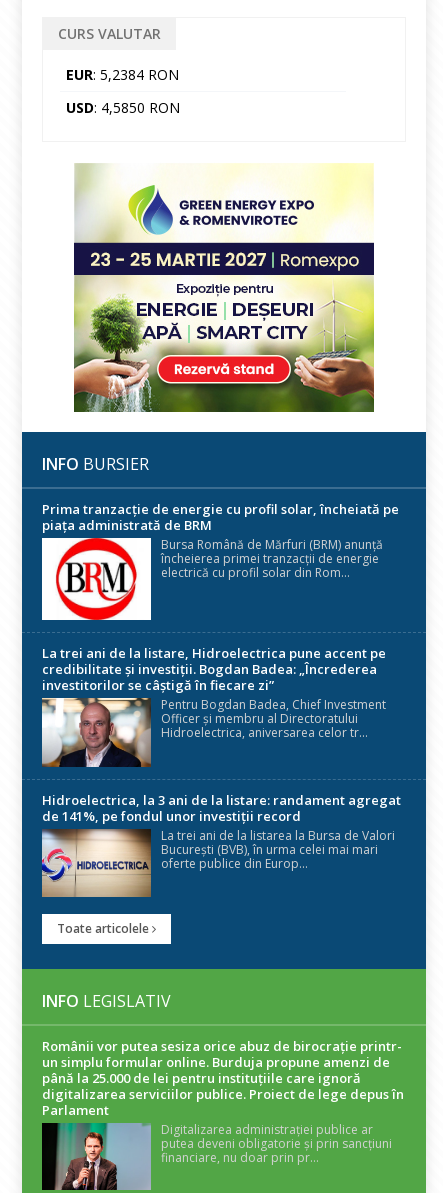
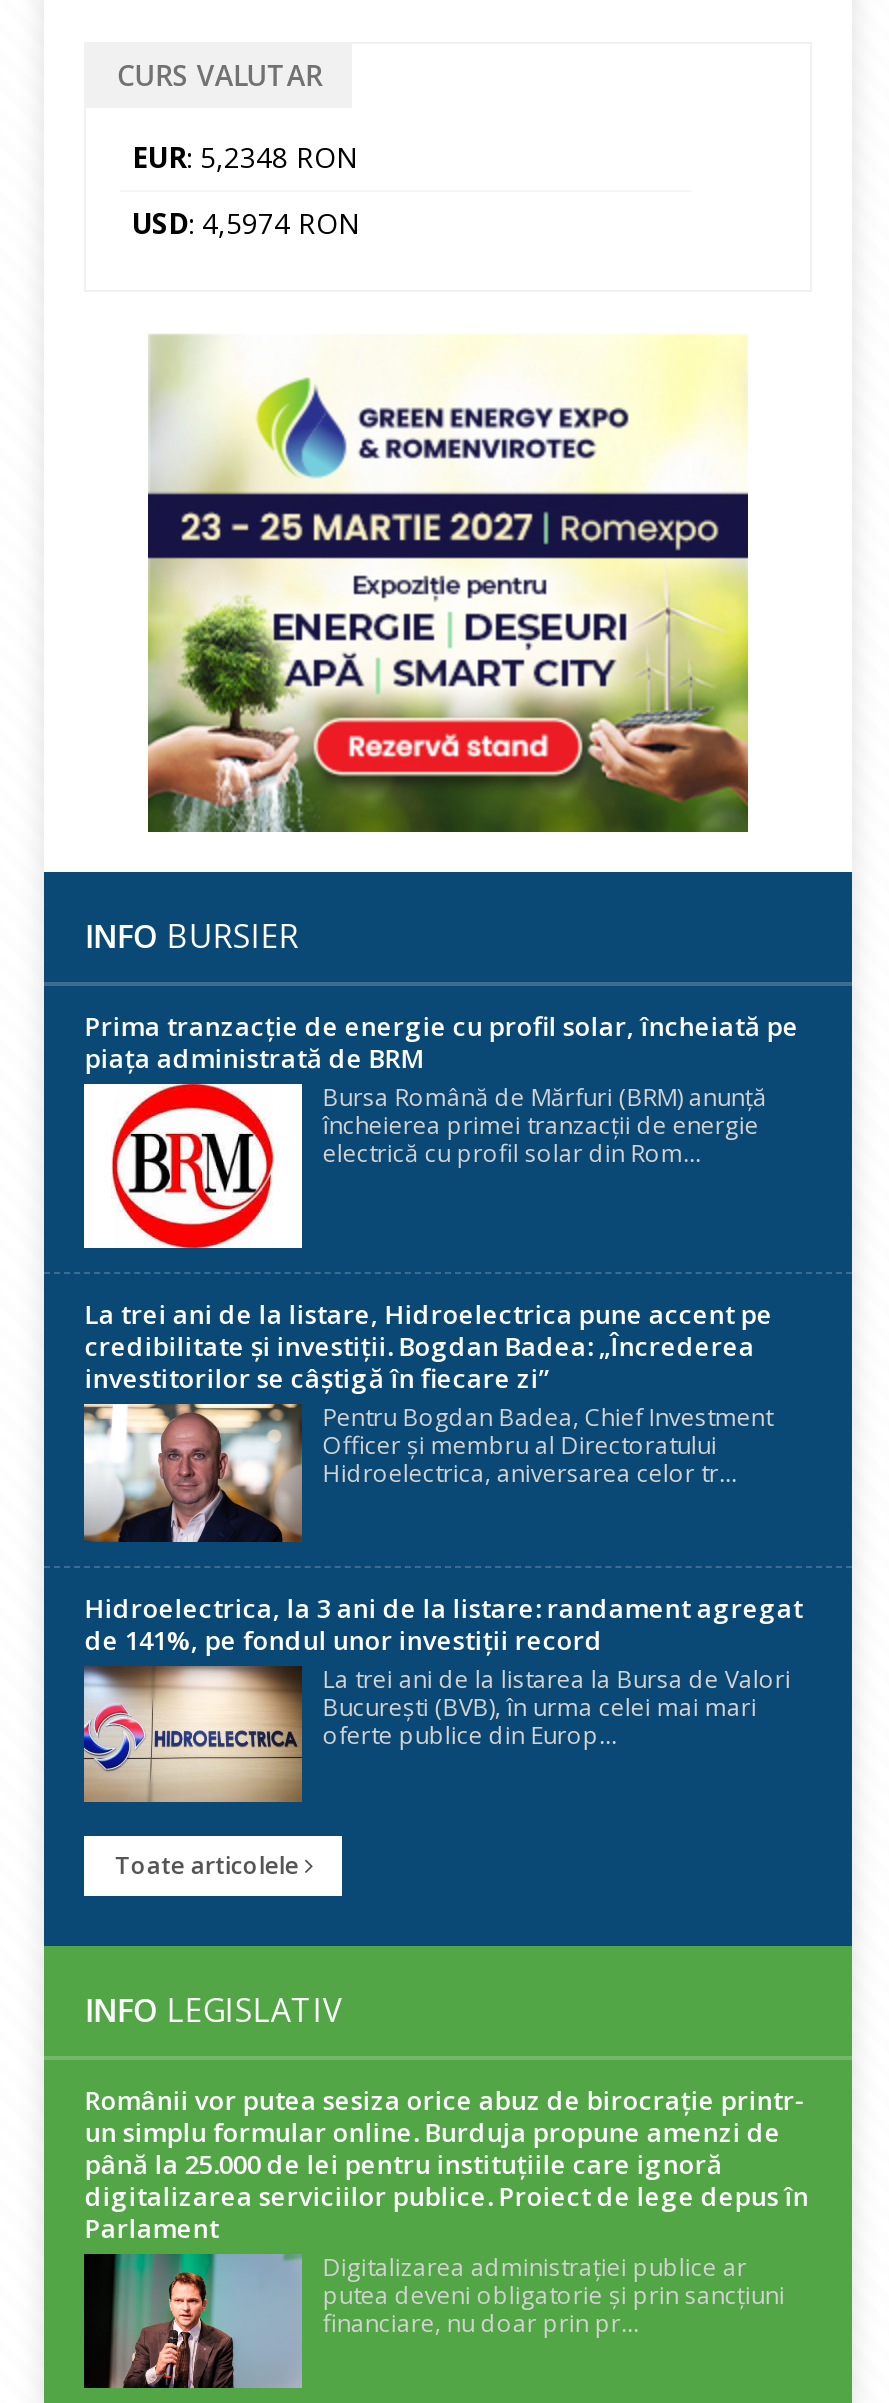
[66,65,179,84] EUR: 5,2384 RON -> [132,139,358,177] EUR: 5,2348 RON
[66,98,180,117] USD: 4,5850 RON -> [132,205,360,243] USD: 4,5974 RON

